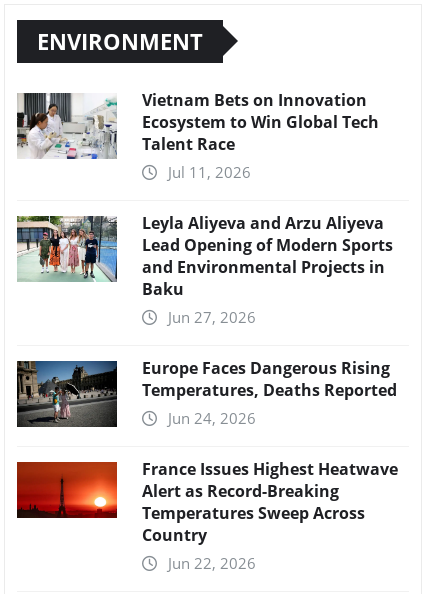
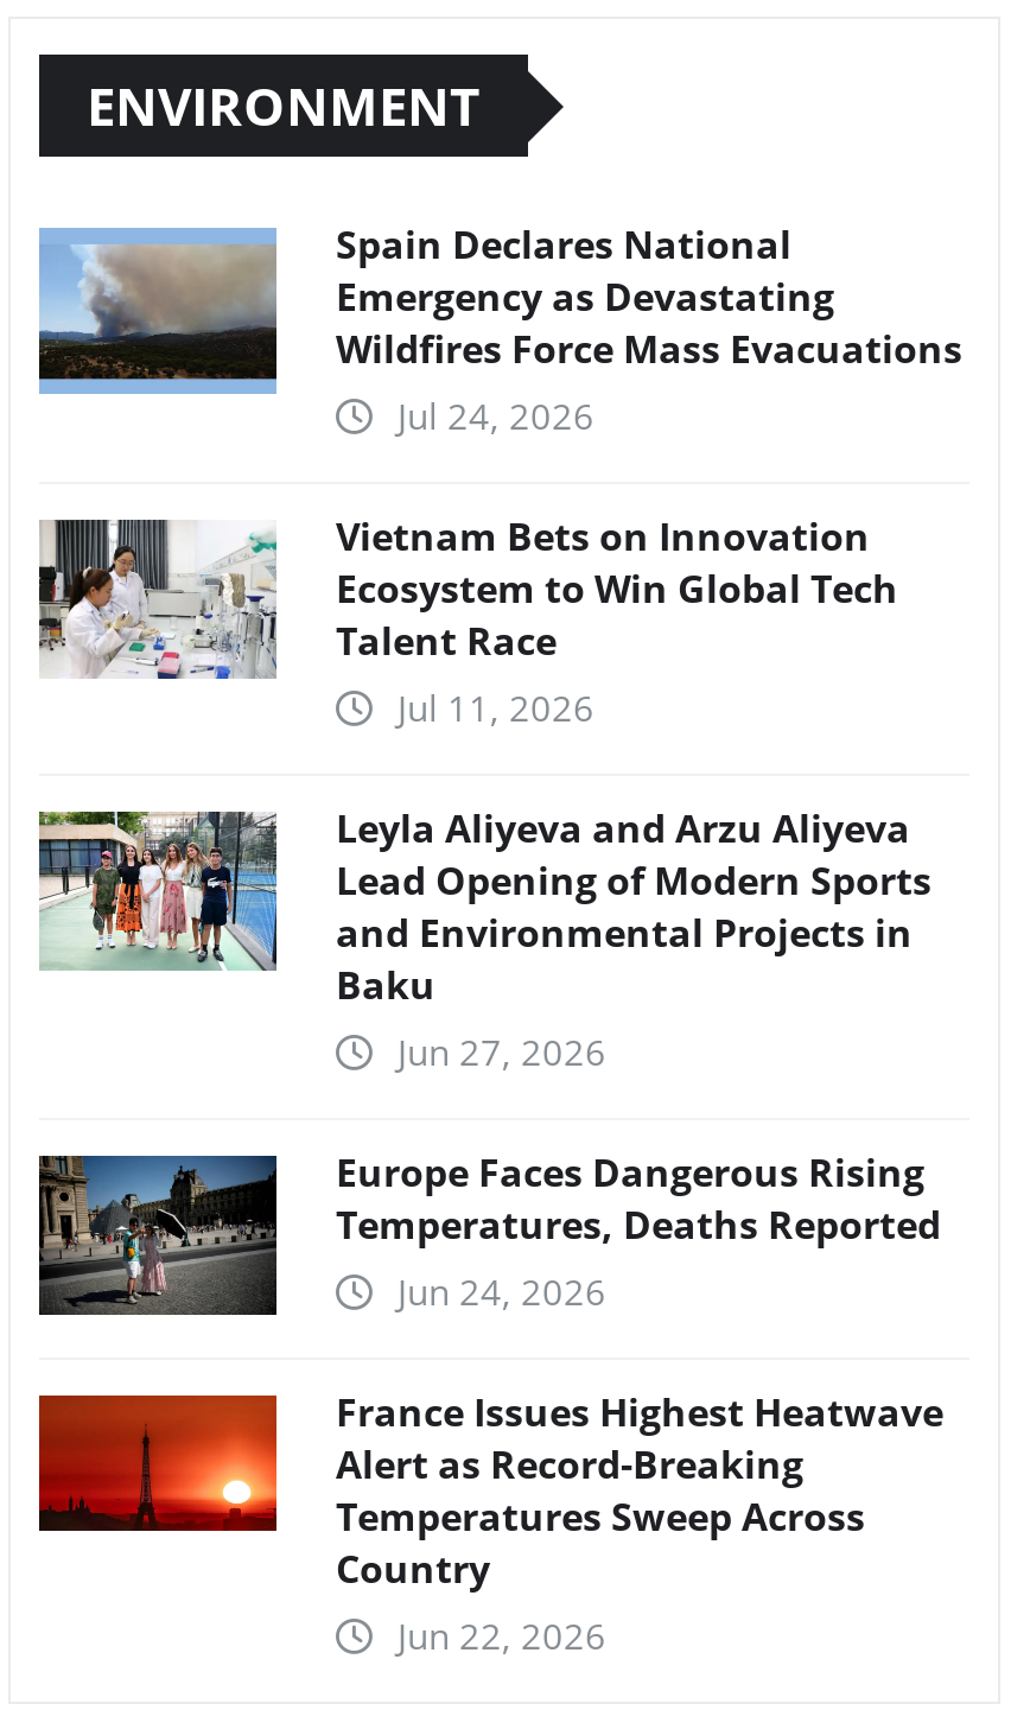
none -> [39,220,962,440] [image] | Spain Declares National | Emergency as Devastating | Wildfires Force Mass Evacuations | Jul 24, 2026

